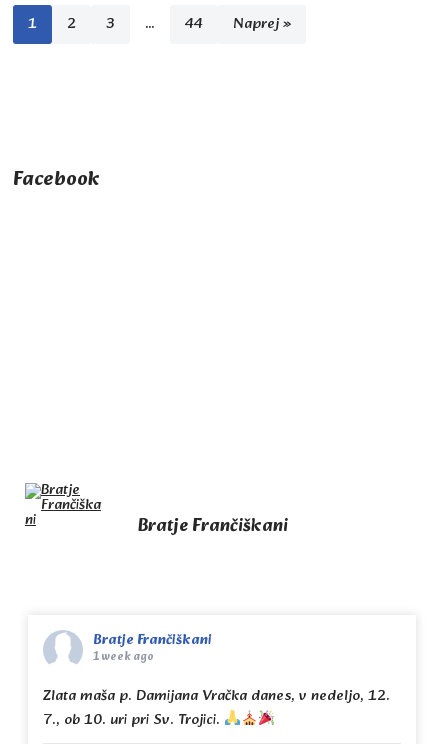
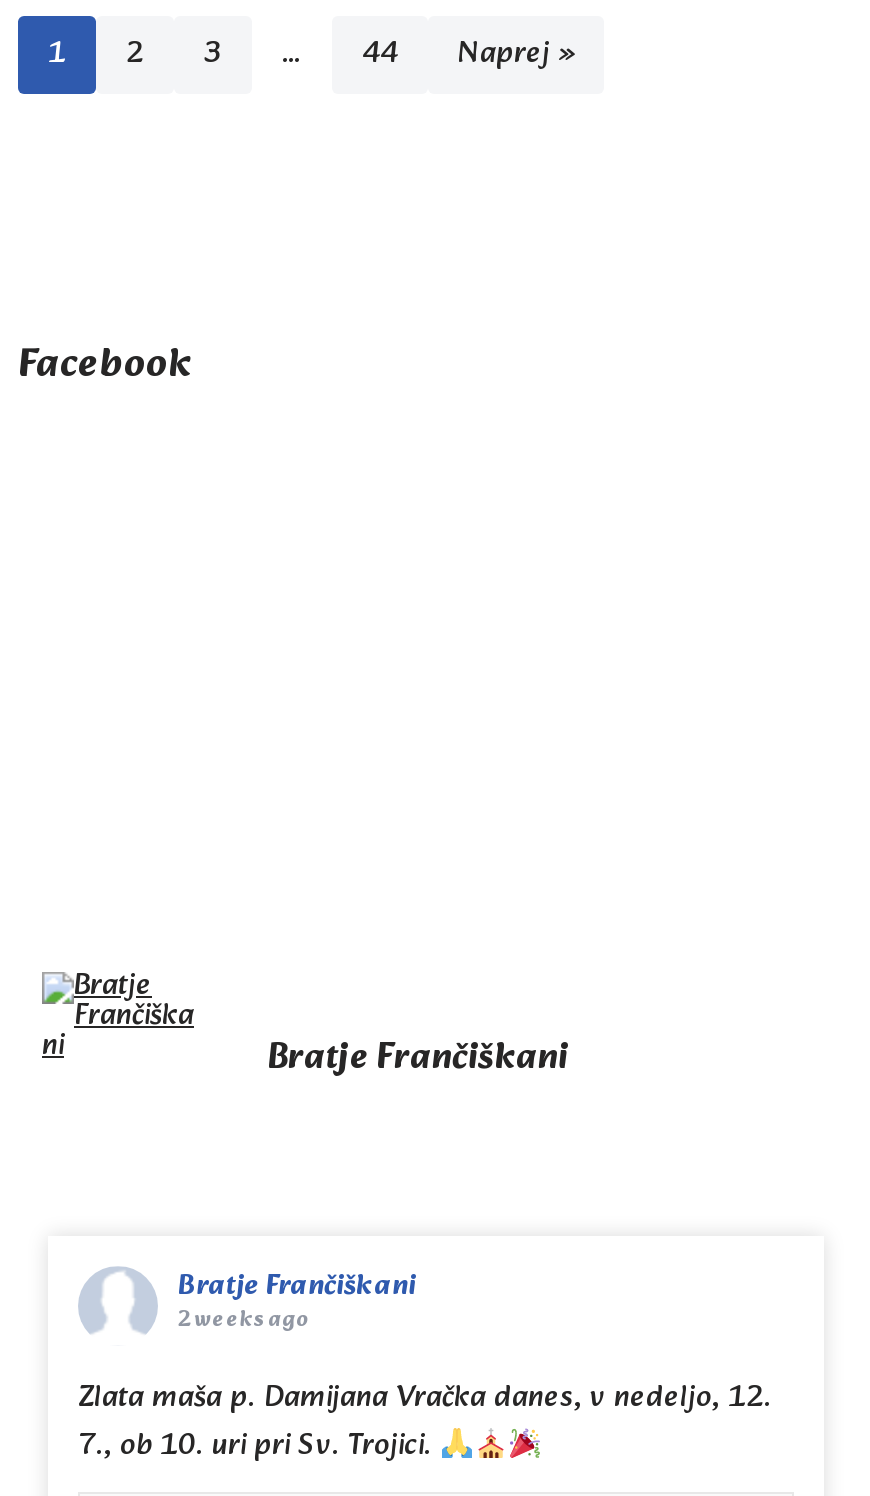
[93,647,154,665] 1 week ago -> [178,1303,310,1339] 2 weeks ago

